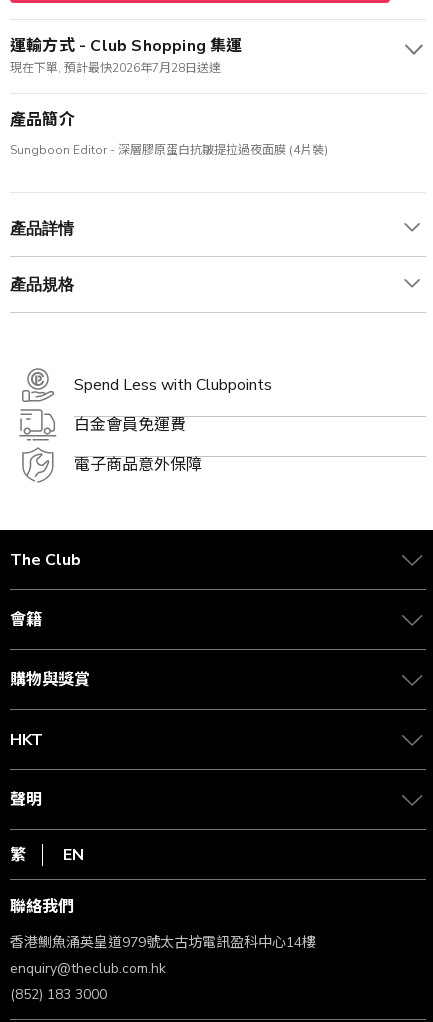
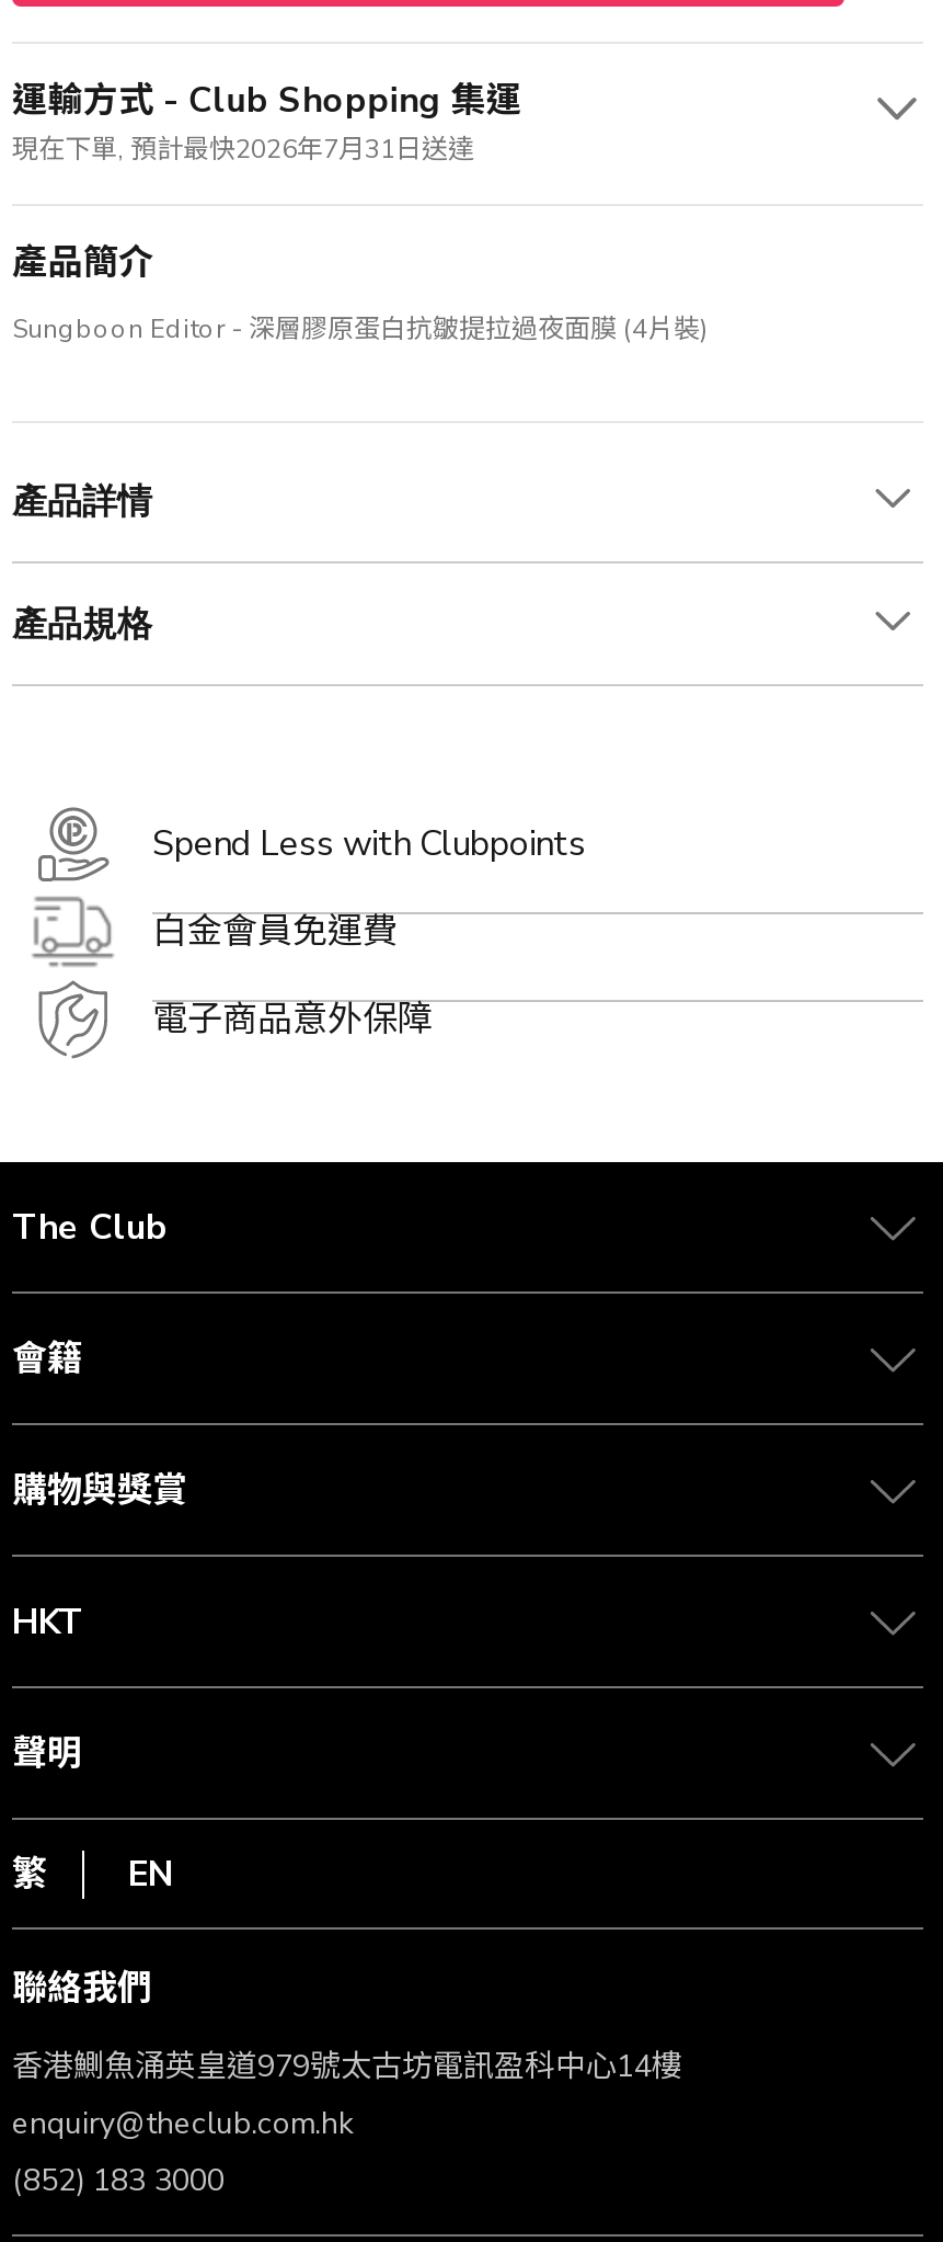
[10,60,221,76] 現在下單, 預計最快2026年7月28日送達 -> [12,132,474,167] 現在下單, 預計最快2026年7月31日送達

